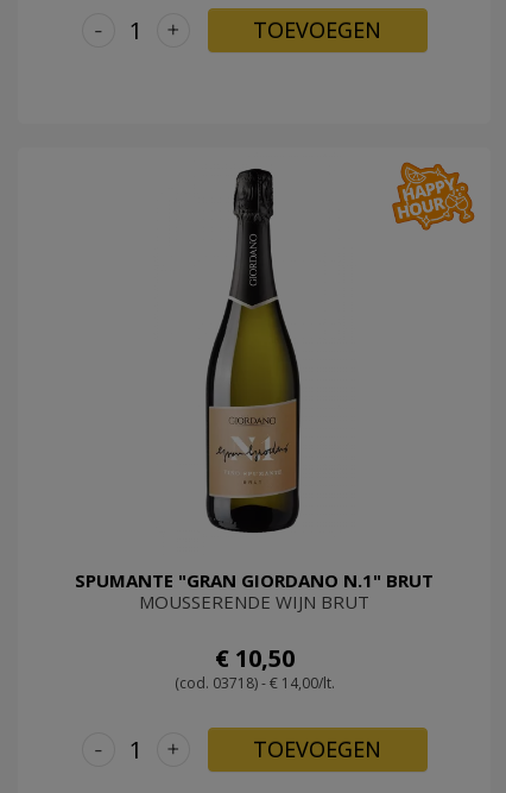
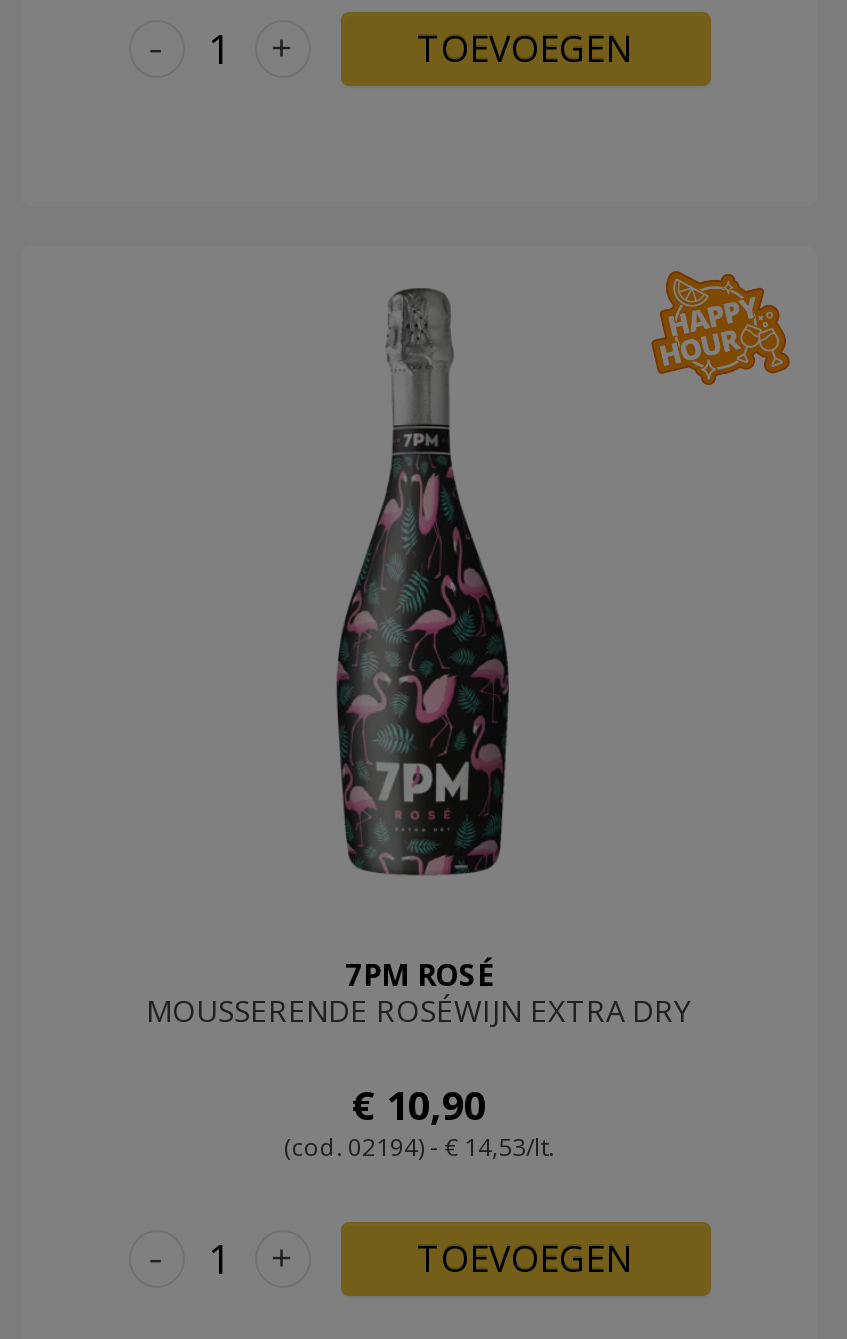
[75,168,434,613] [image] | SPUMANTE "GRAN GIORDANO N.1" BRUT | MOUSSERENDE WIJN BRUT -> [146,282,692,1030] [image] | 7PM ROSÉ | MOUSSERENDE ROSÉWIJN EXTRA DRY
[174,642,334,693] € 10,50 | (cod. 03718) - € 14,00/lt. -> [284,1078,554,1164] € 10,90 | (cod. 02194) - € 14,53/lt.

